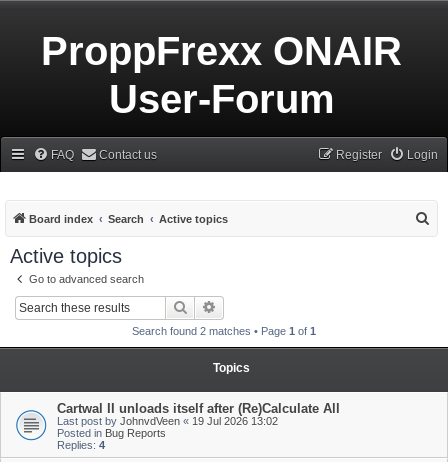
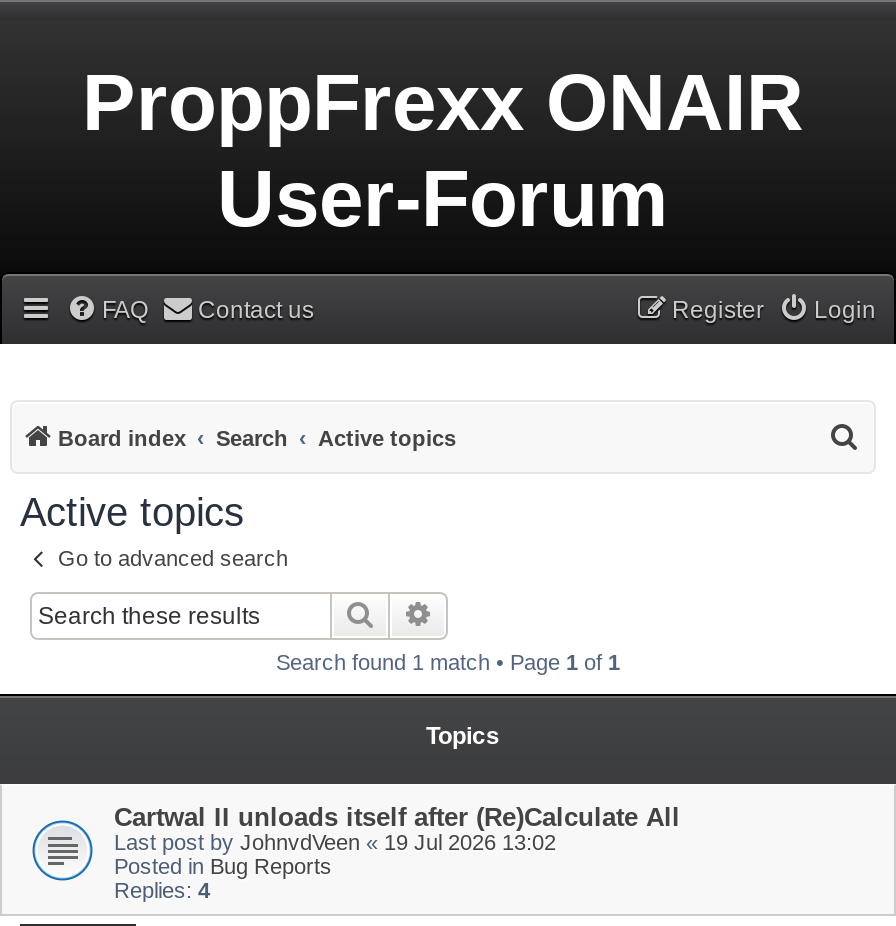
[132,324,316,336] Search found 2 matches • Page 1 of 1 -> [276,649,620,673] Search found 1 match • Page 1 of 1

